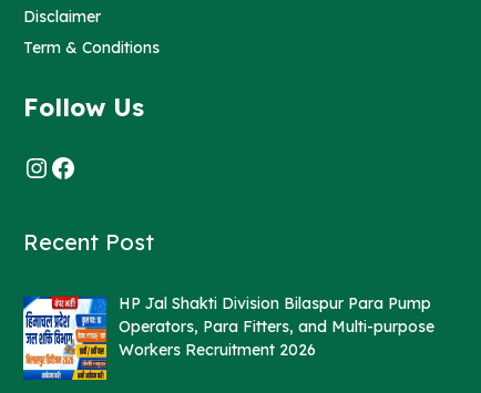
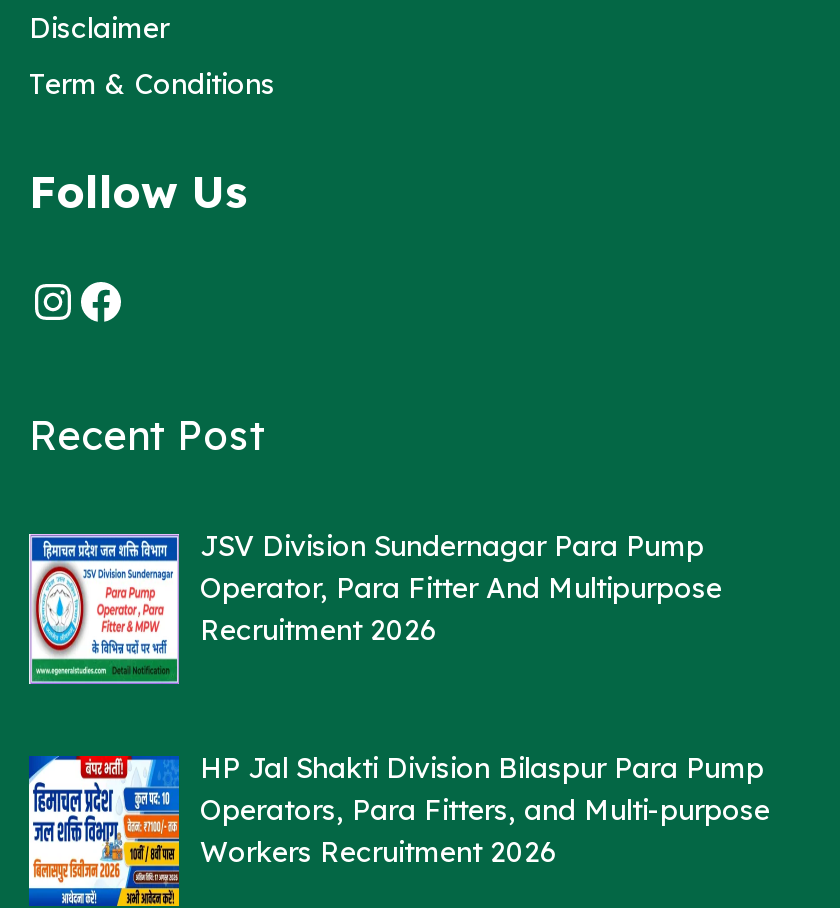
none -> [27,528,722,686] [image] | JSV Division Sundernagar Para Pump | Operator, Para Fitter And Multipurpose | Recruitment 2026

